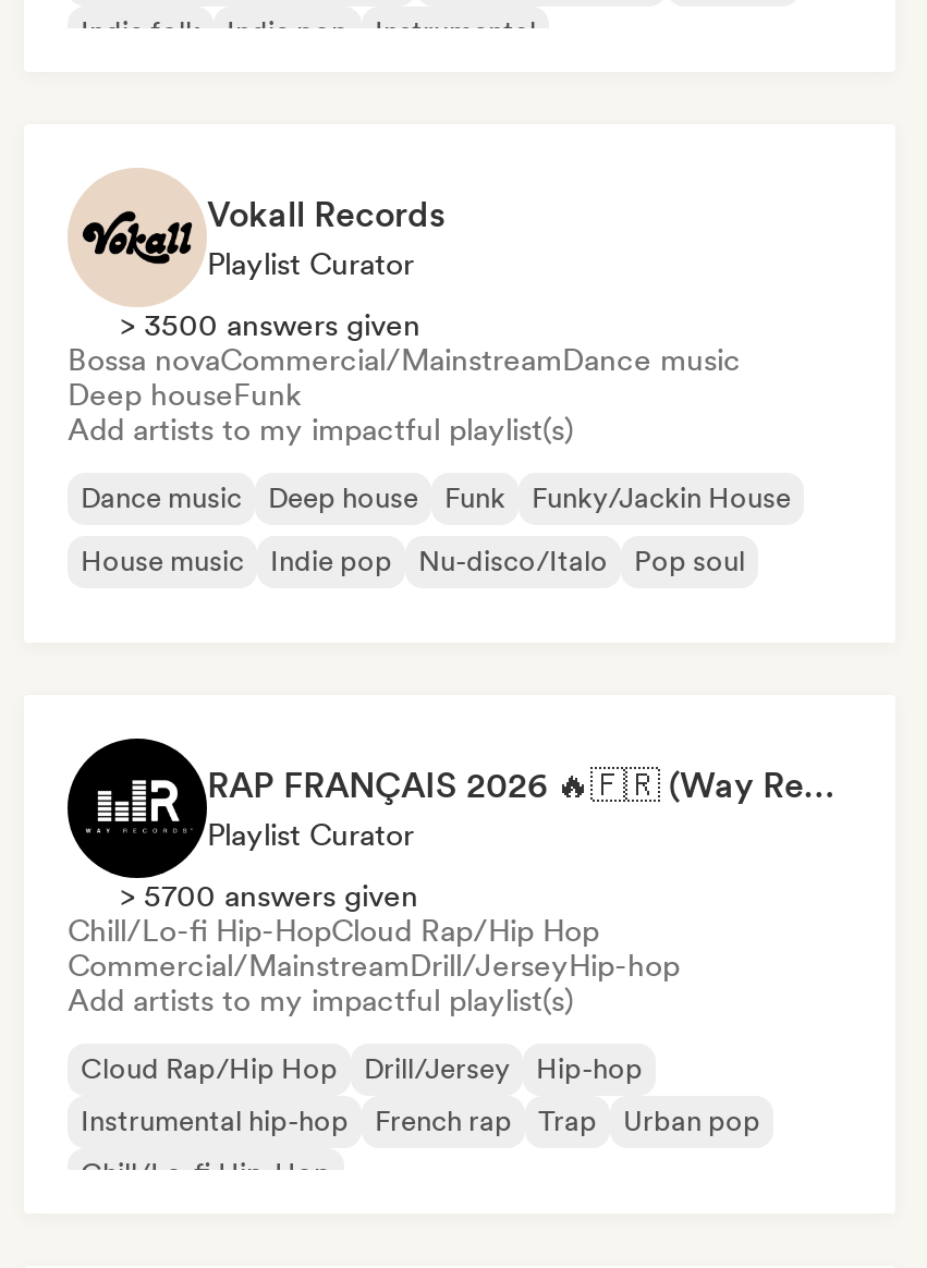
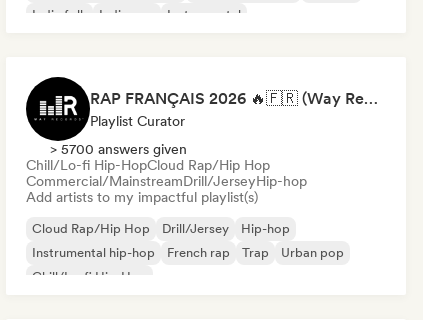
[68,170,791,577] [image] | Vokall Records | Playlist Curator | > 3500 answers given | Bossa novaCommercial/MainstreamDance music | Deep houseFunk | Add artists to my impactful playlist(s) | Dance music | Deep house | Funk | Funky/Jackin House | House music | Indie pop | Nu-disco/Italo | Pop soul -> none

